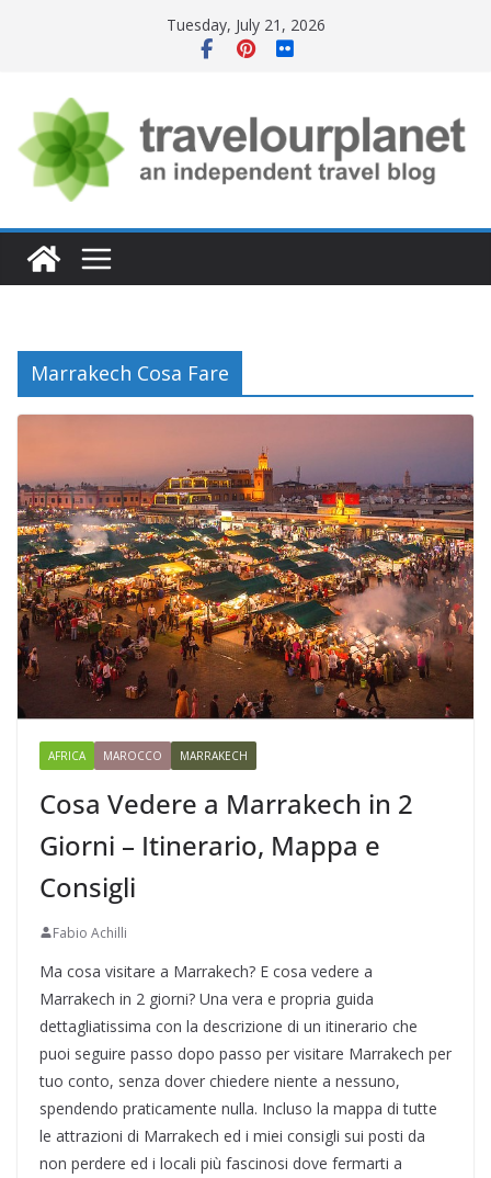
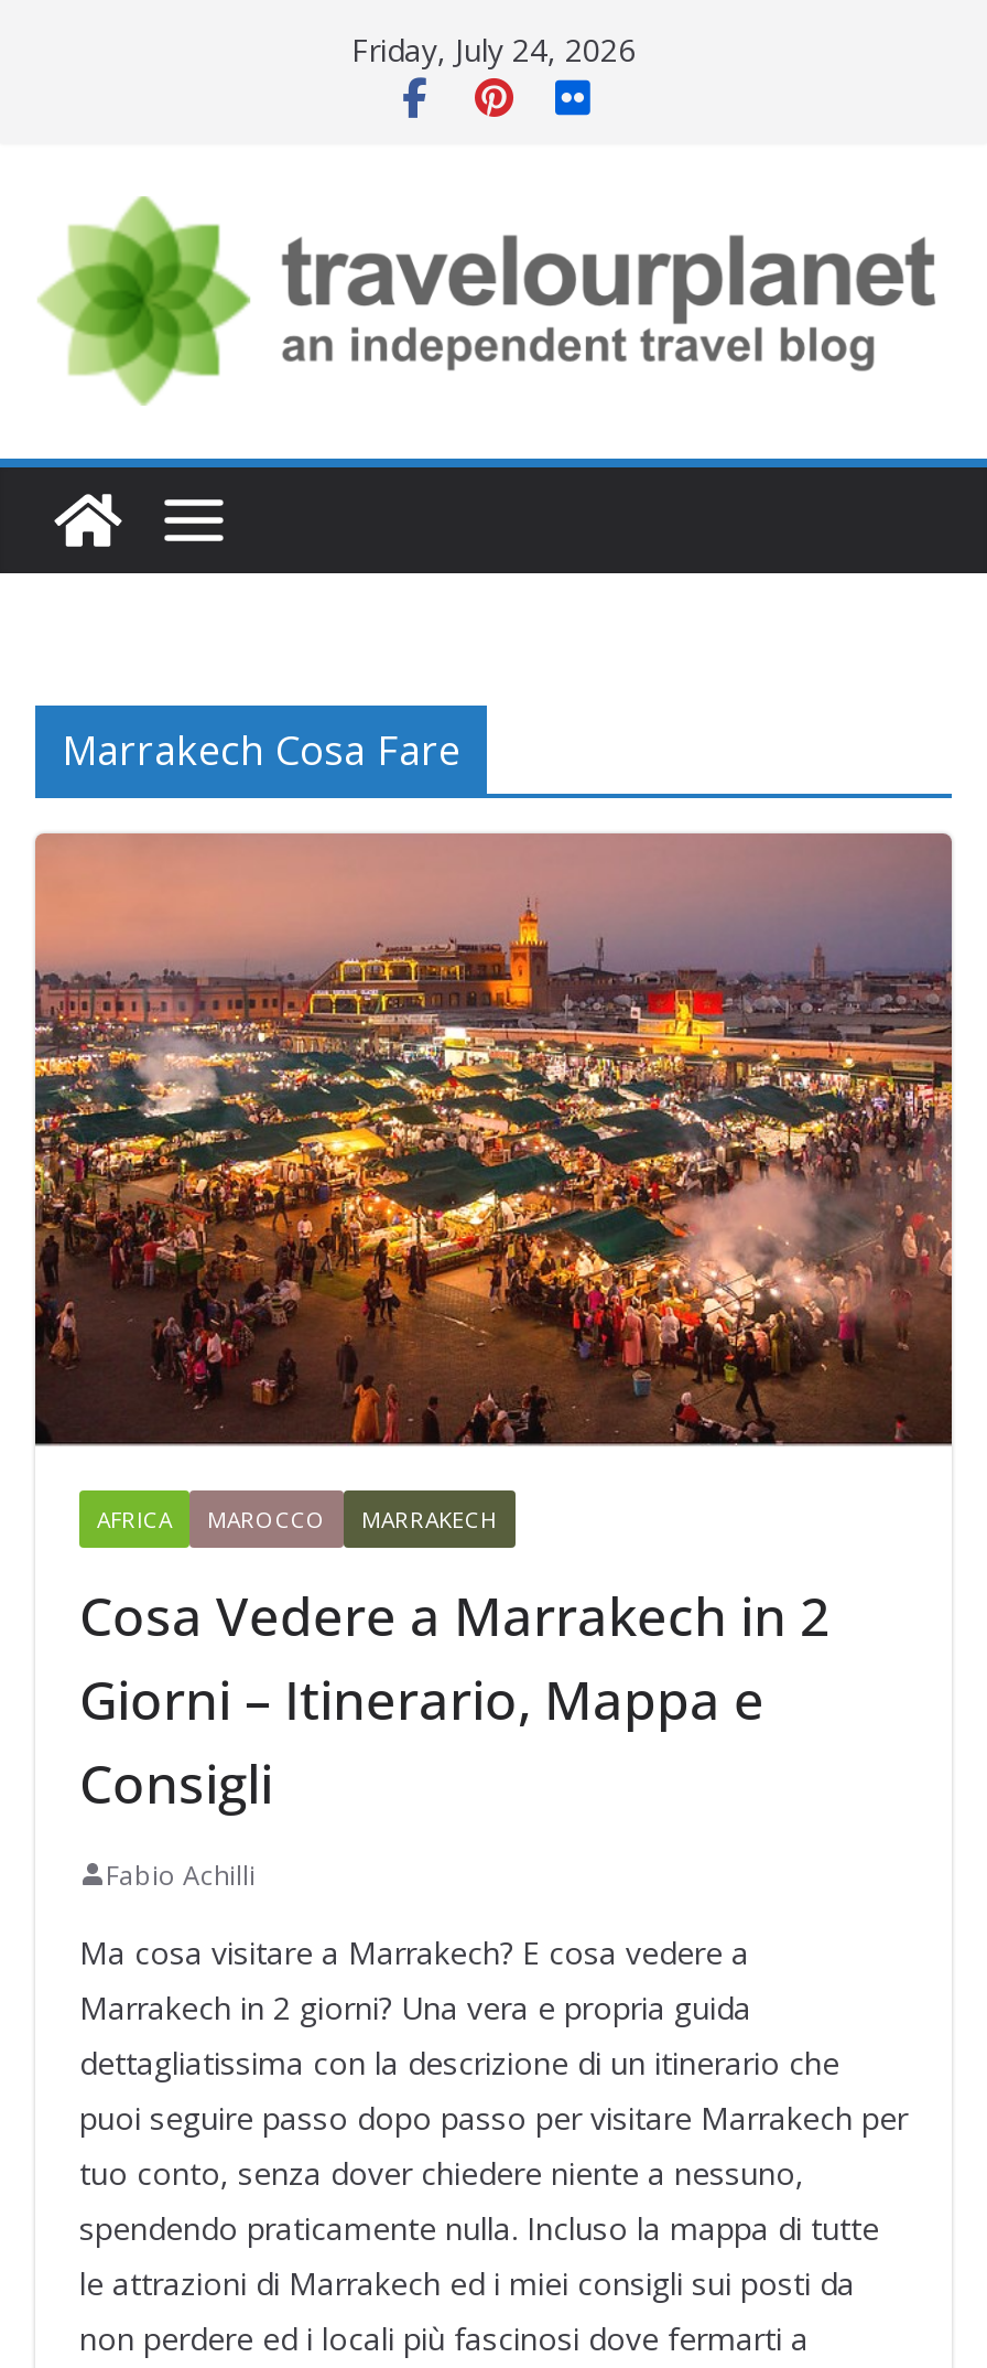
[166,14,325,35] Tuesday, July 21, 2026 -> [351,29,636,71] Friday, July 24, 2026

